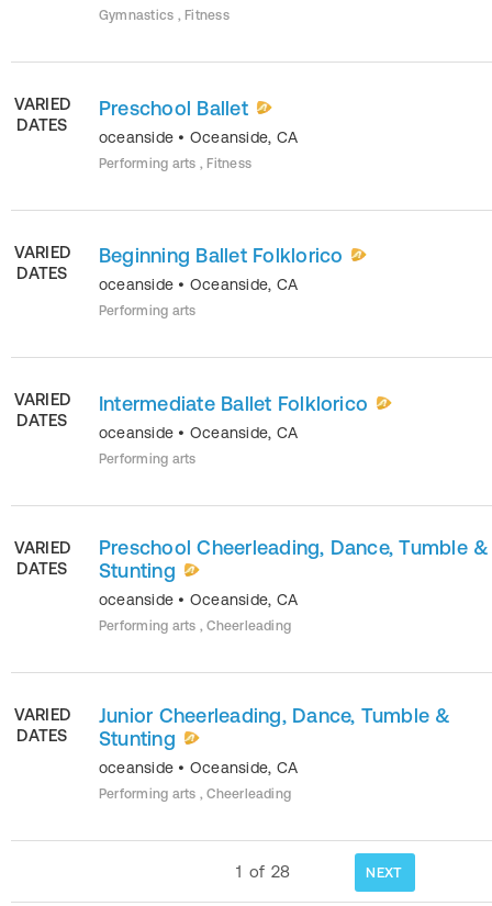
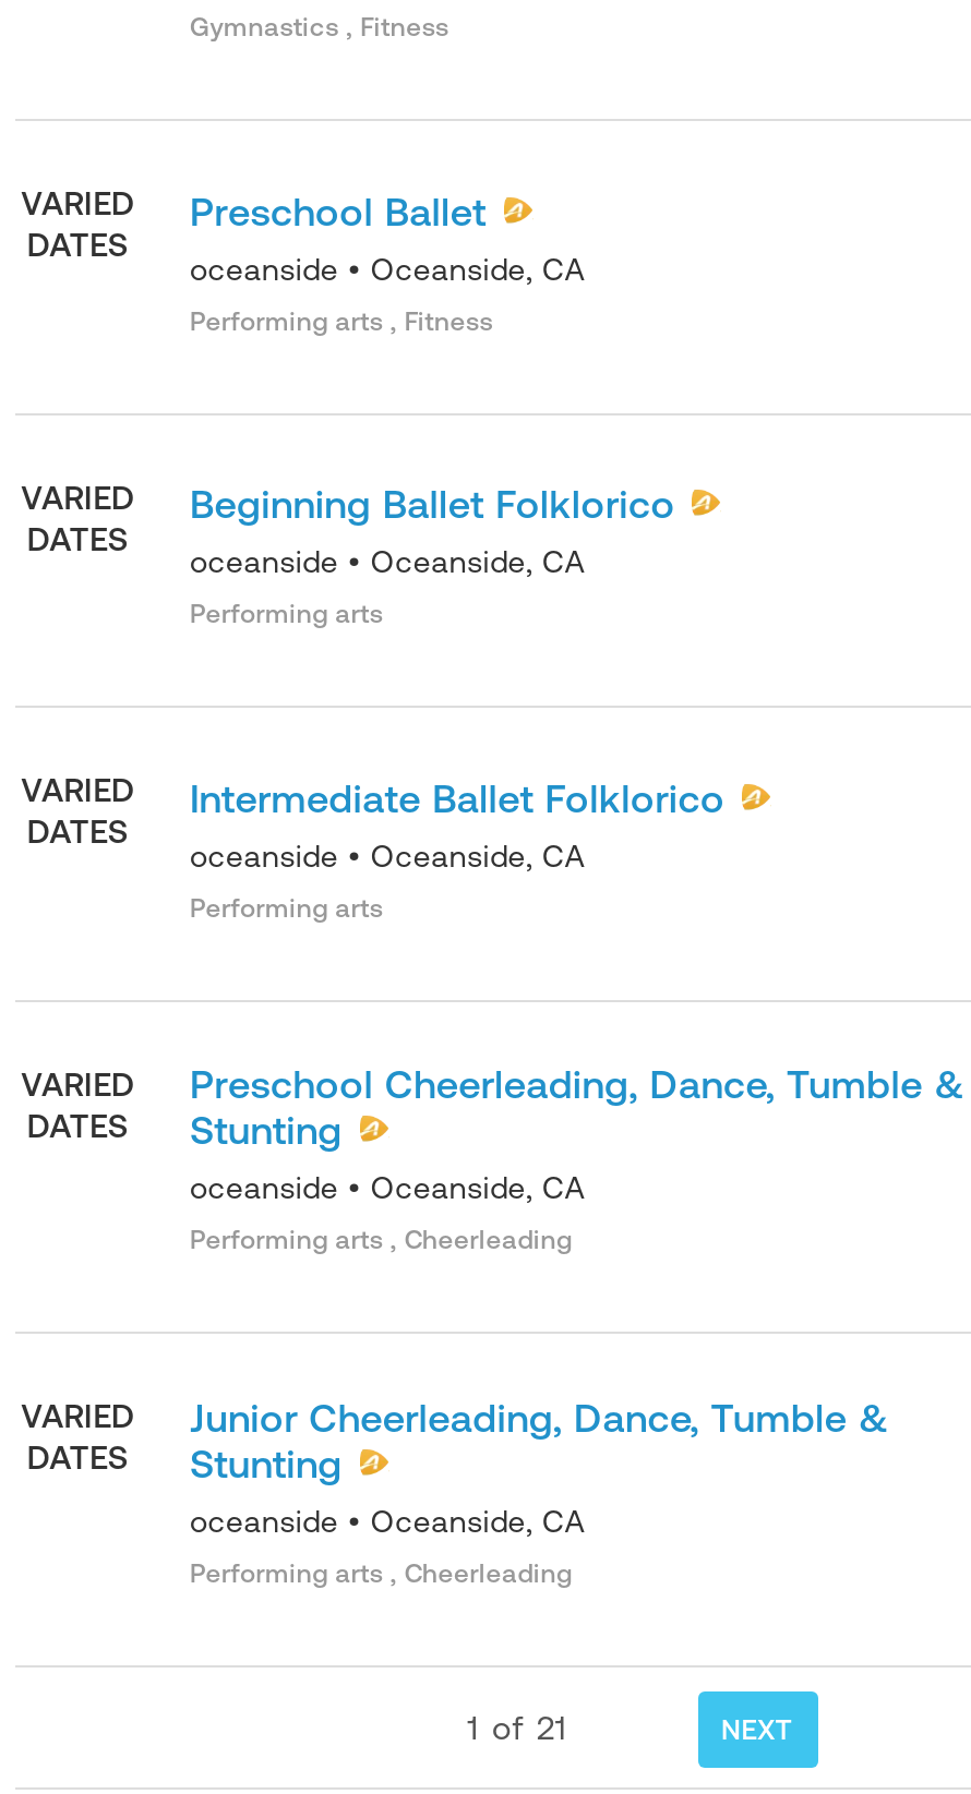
[236,862,291,880] 1 of 28 -> [467,1708,567,1745] 1 of 21

